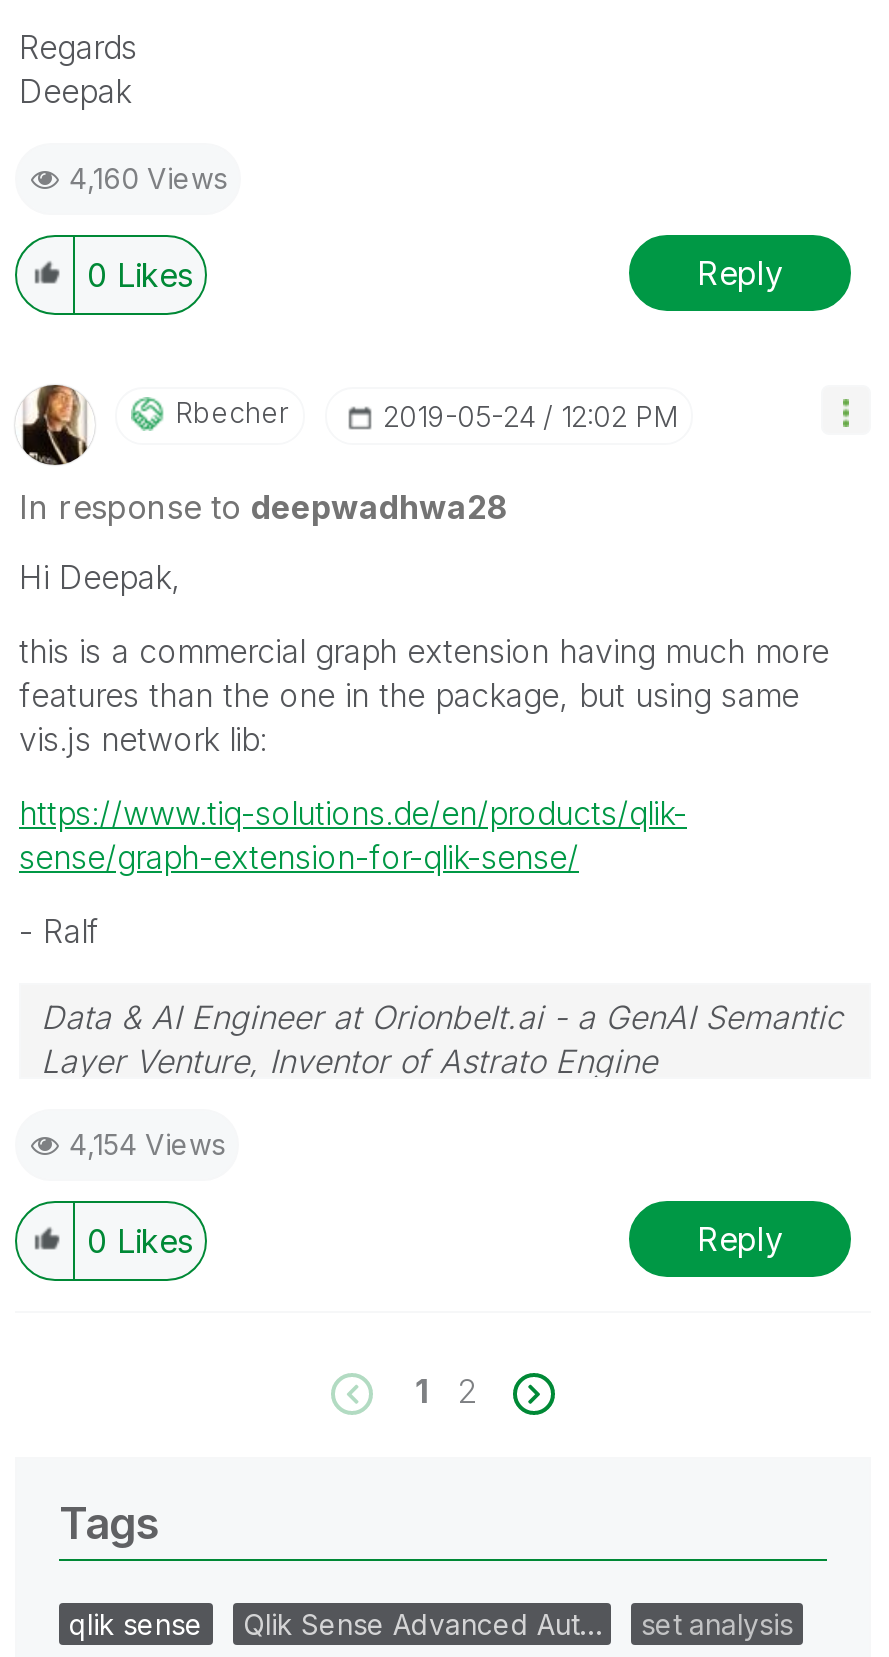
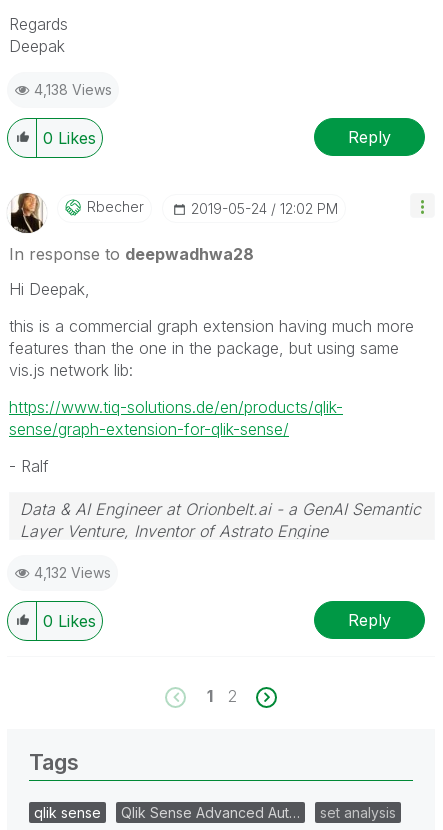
[69,161,227,195] 4,160 Views -> [34,81,112,98] 4,138 Views
[69,1127,225,1161] 4,154 Views -> [34,564,111,581] 4,132 Views

